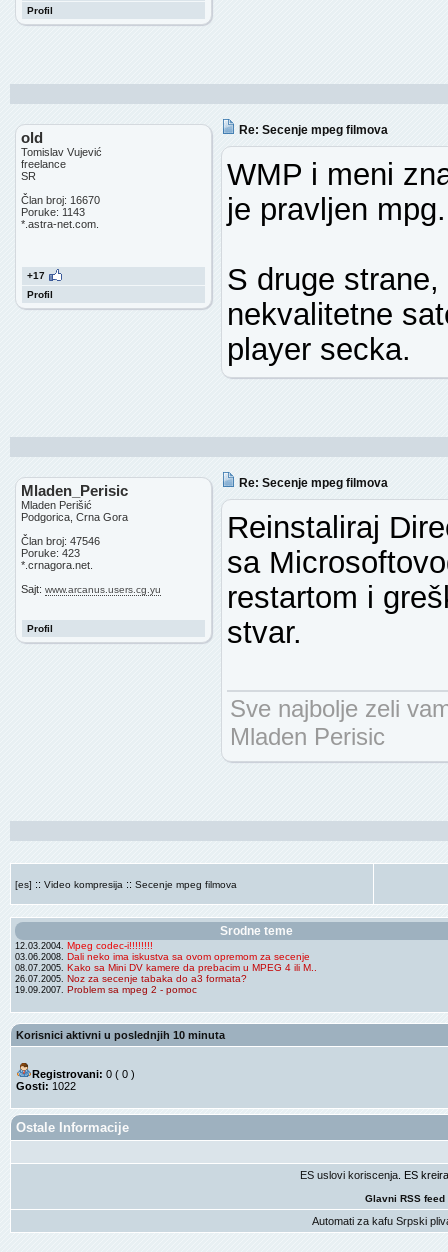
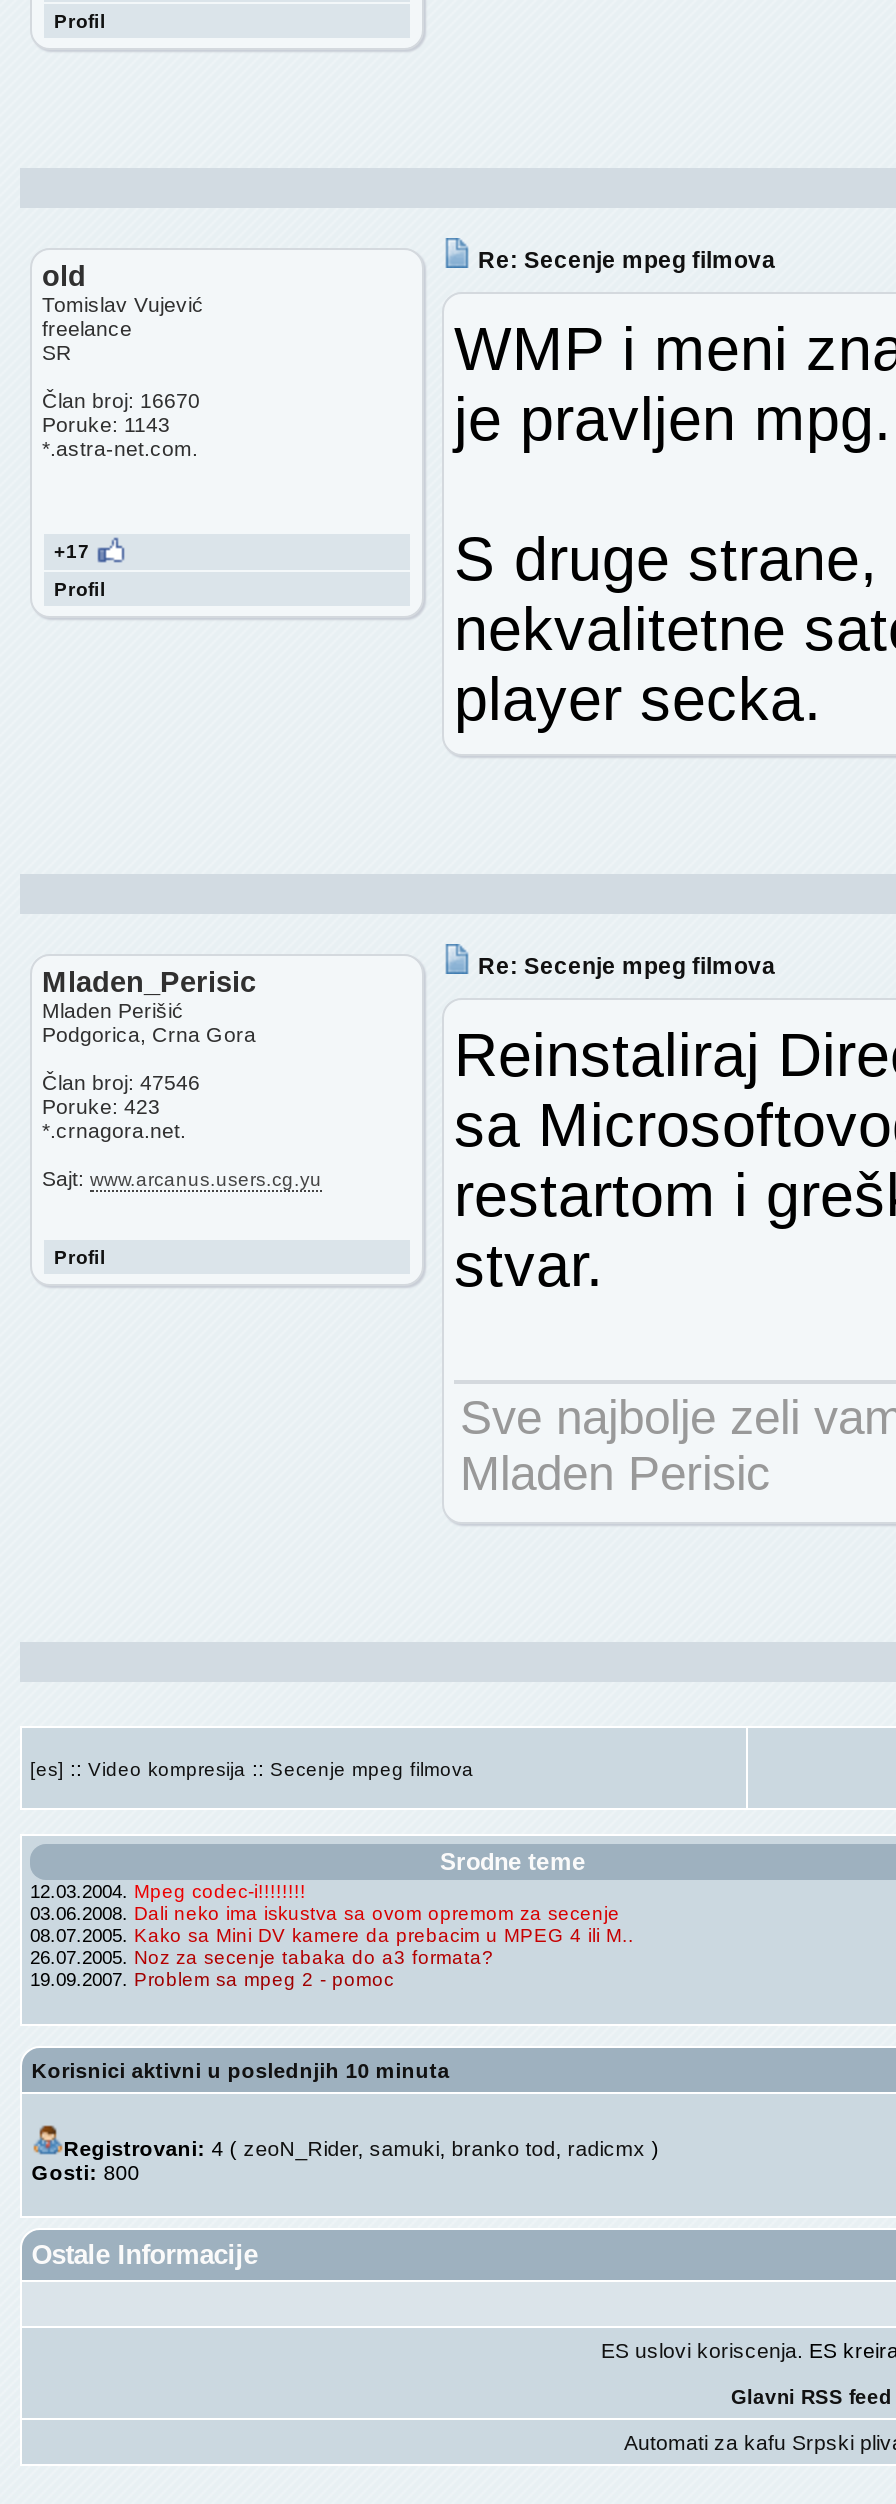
[16,1068,135,1092] Registrovani: 0 ( 0 ) | Gosti:1022 -> [32,2137,660,2185] Registrovani: 4 (zeoN_Rider, samuki, branko tod, radicmx) | Gosti:800

